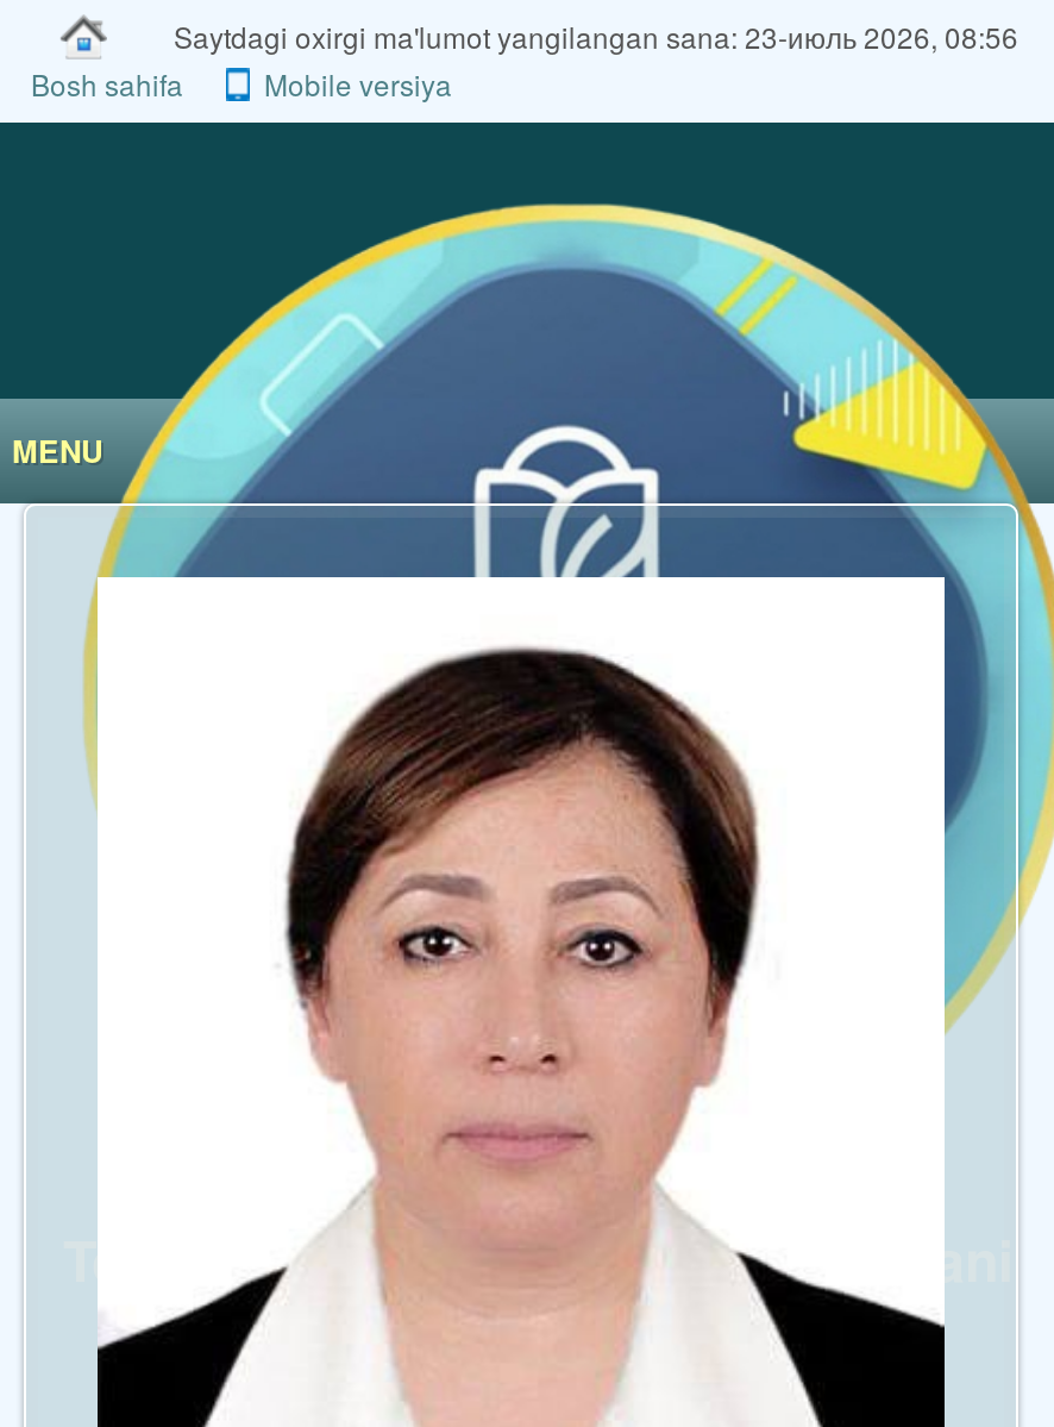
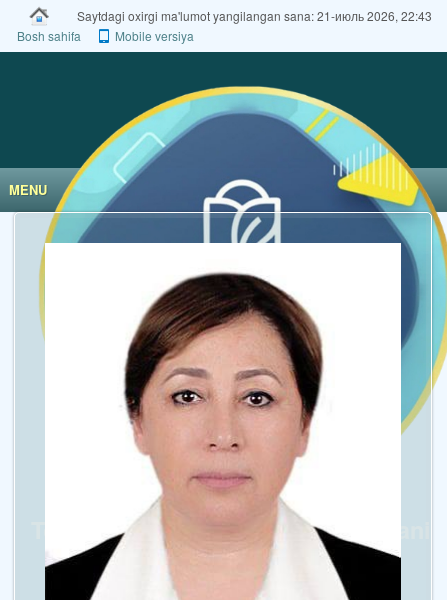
[174,15,1018,56] Saytdagi oxirgi ma'lumot yangilangan sana: 23-июль 2026, 08:56 -> [77,7,432,24] Saytdagi oxirgi ma'lumot yangilangan sana: 21-июль 2026, 22:43

